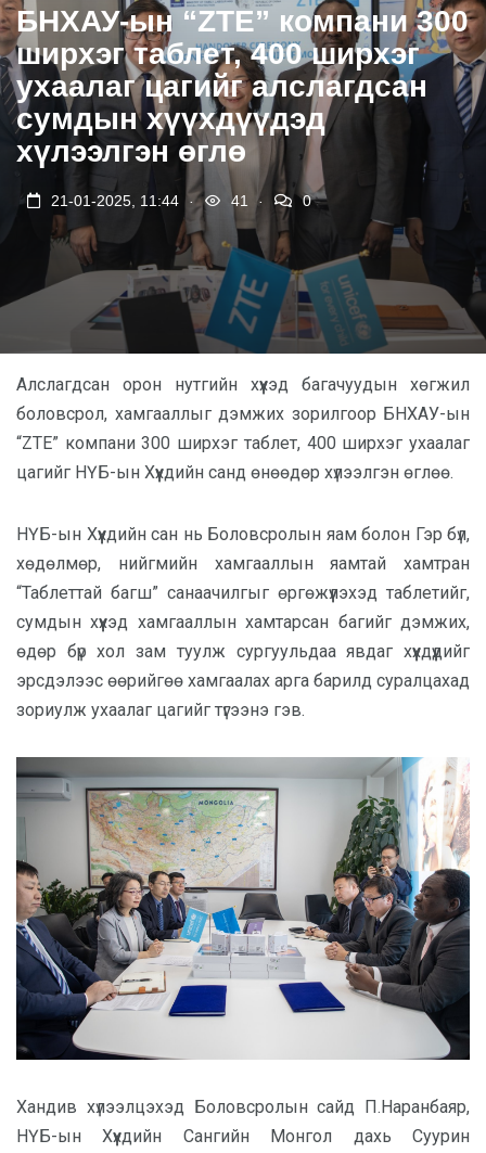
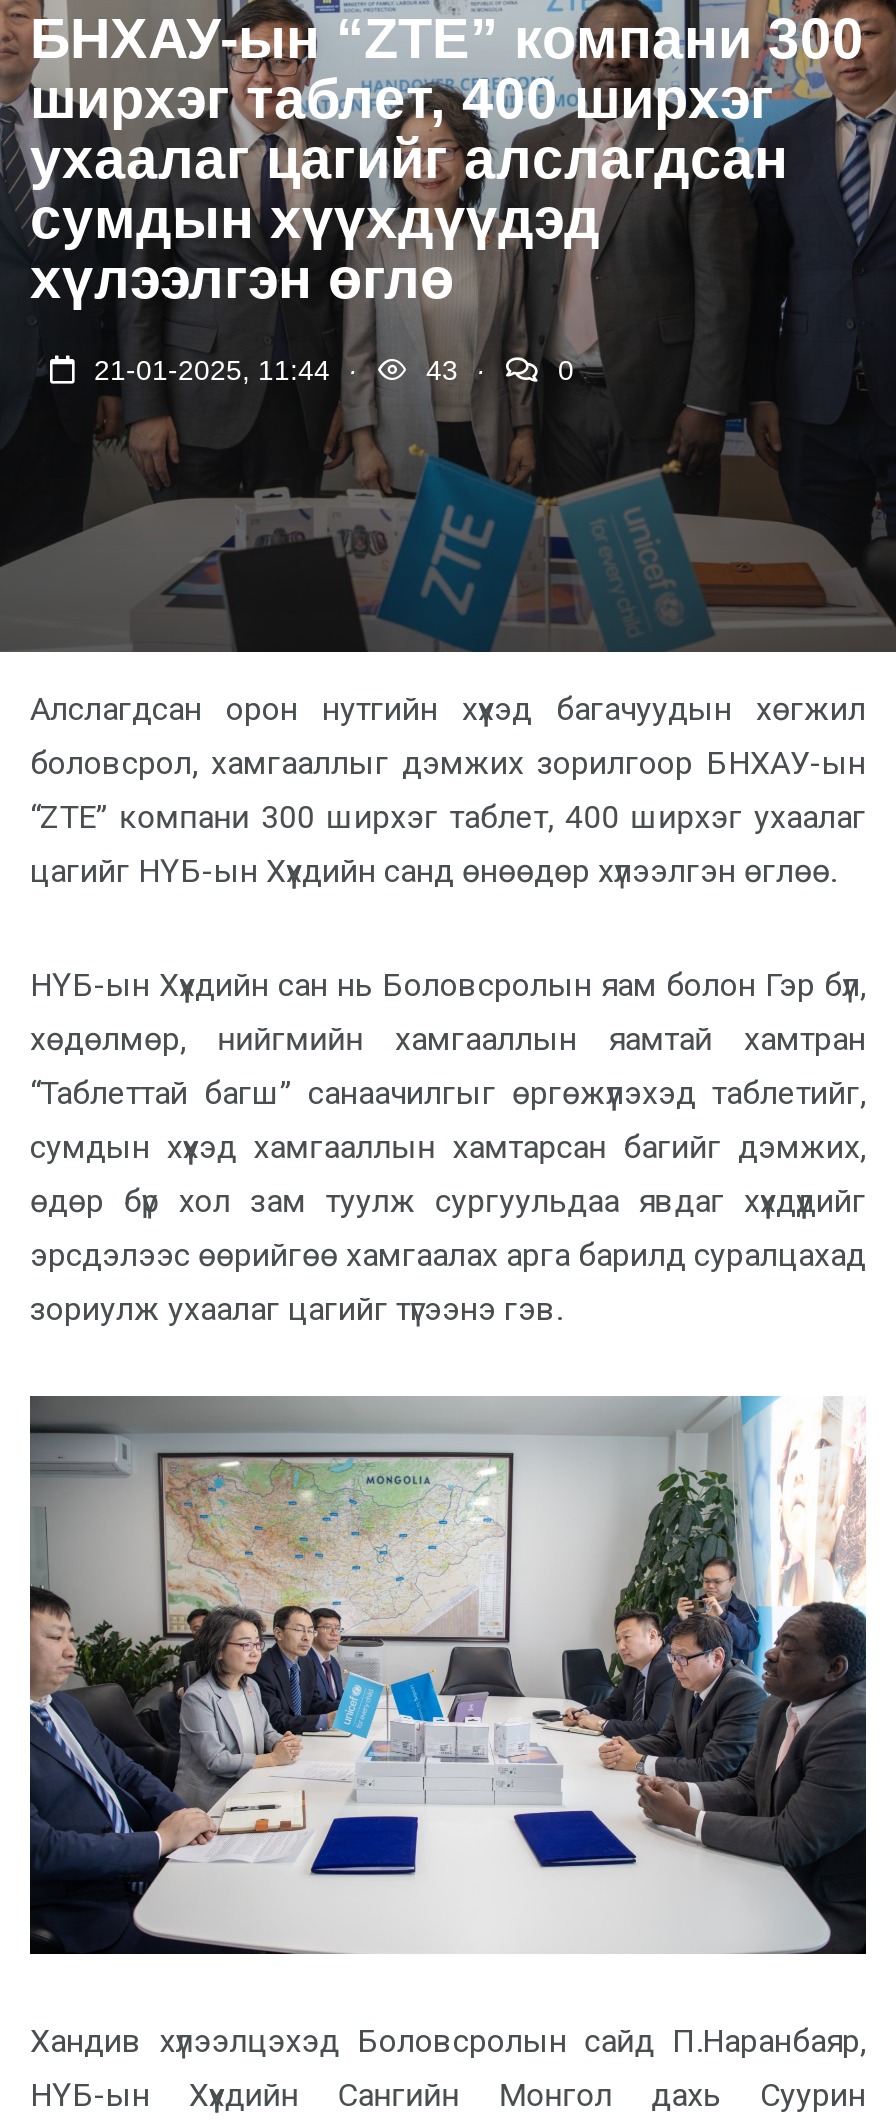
[231,192,248,209] 41 -> [426,354,458,386] 43

